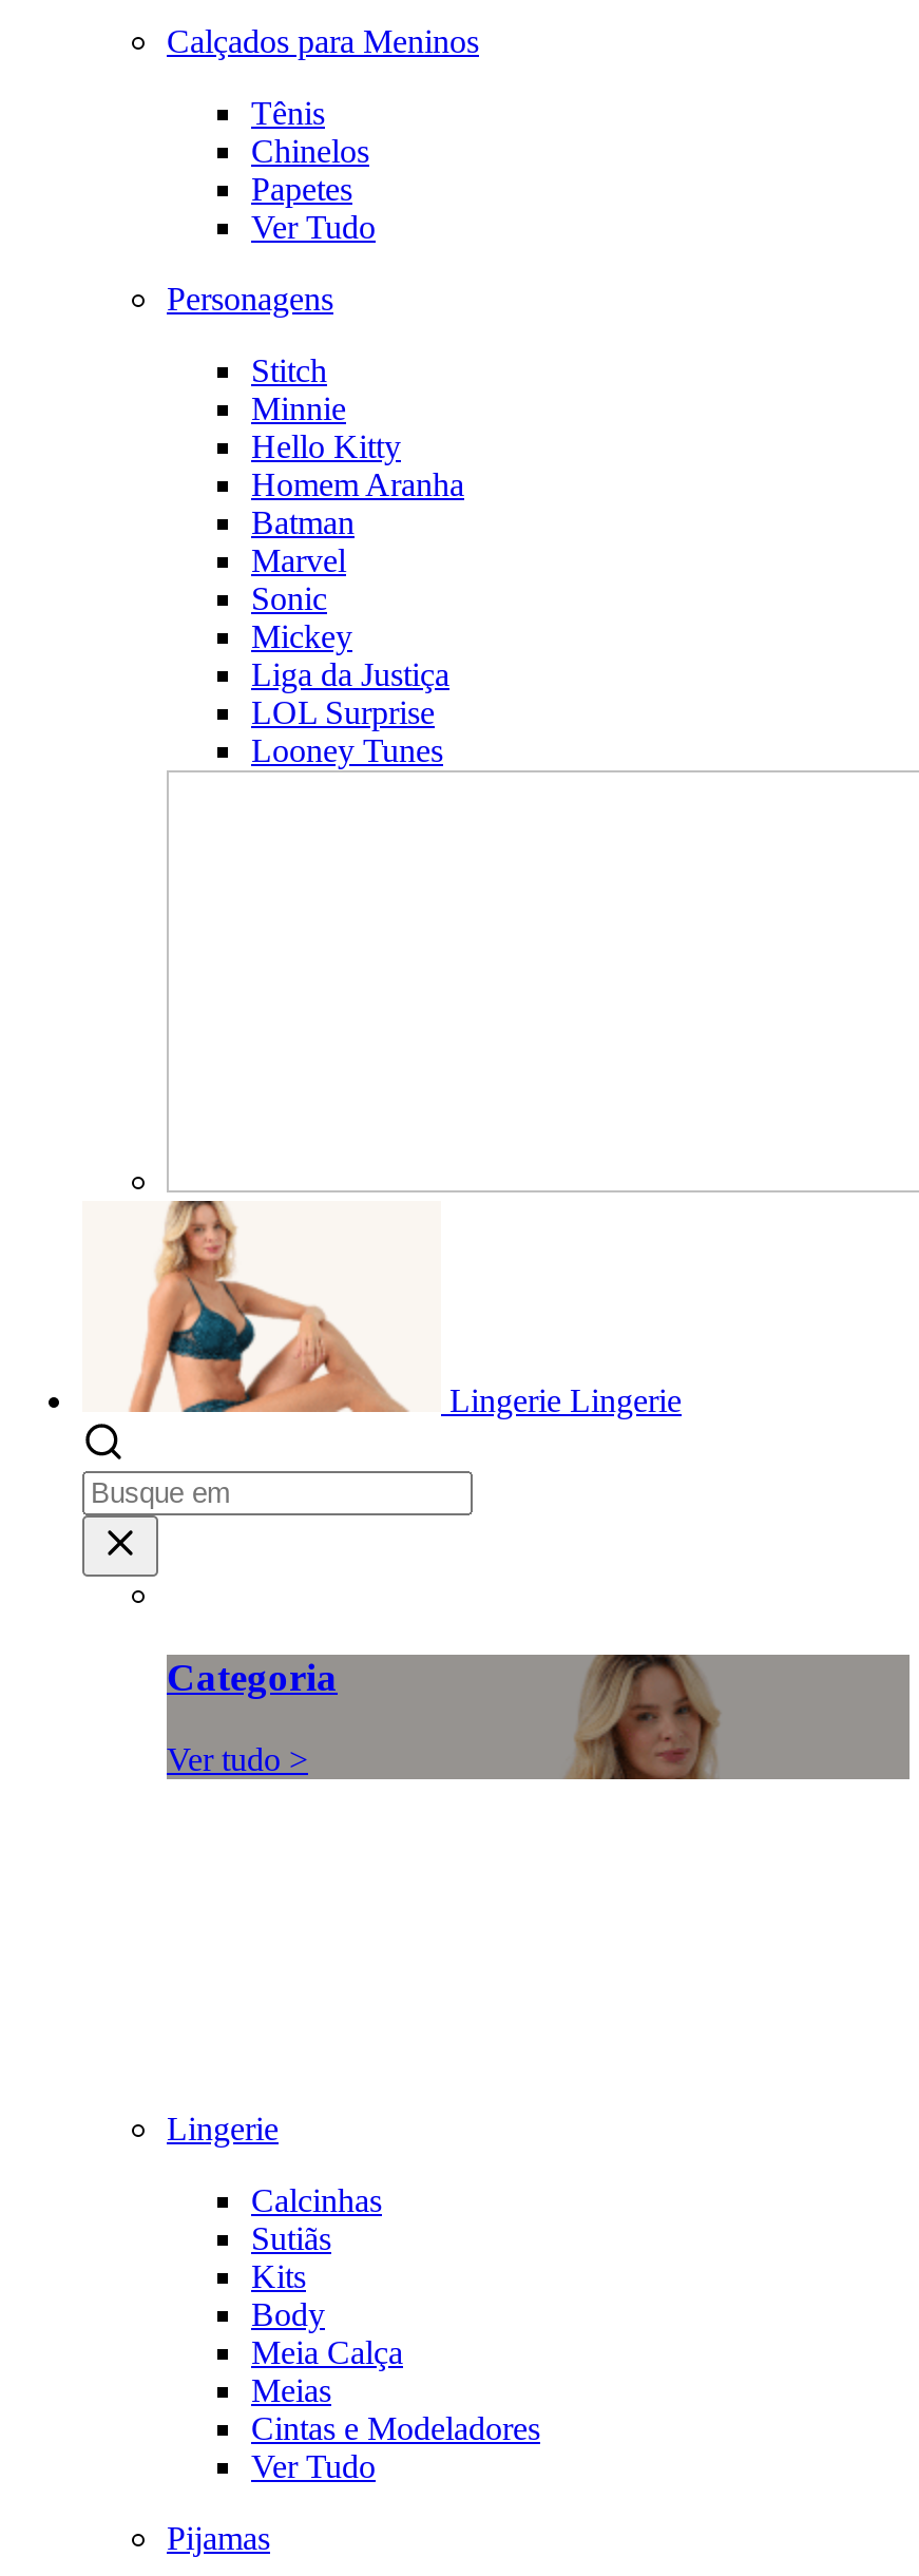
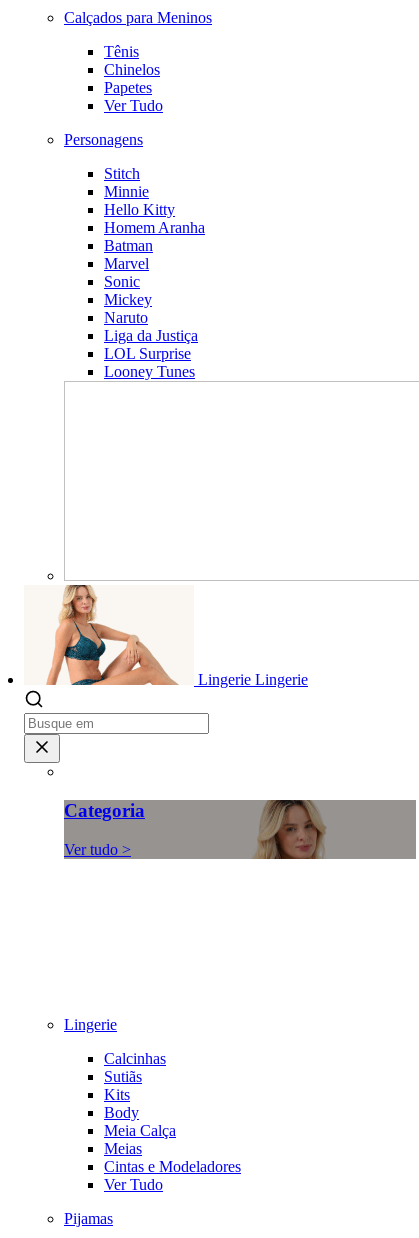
none -> [104,309,148,326] Naruto

